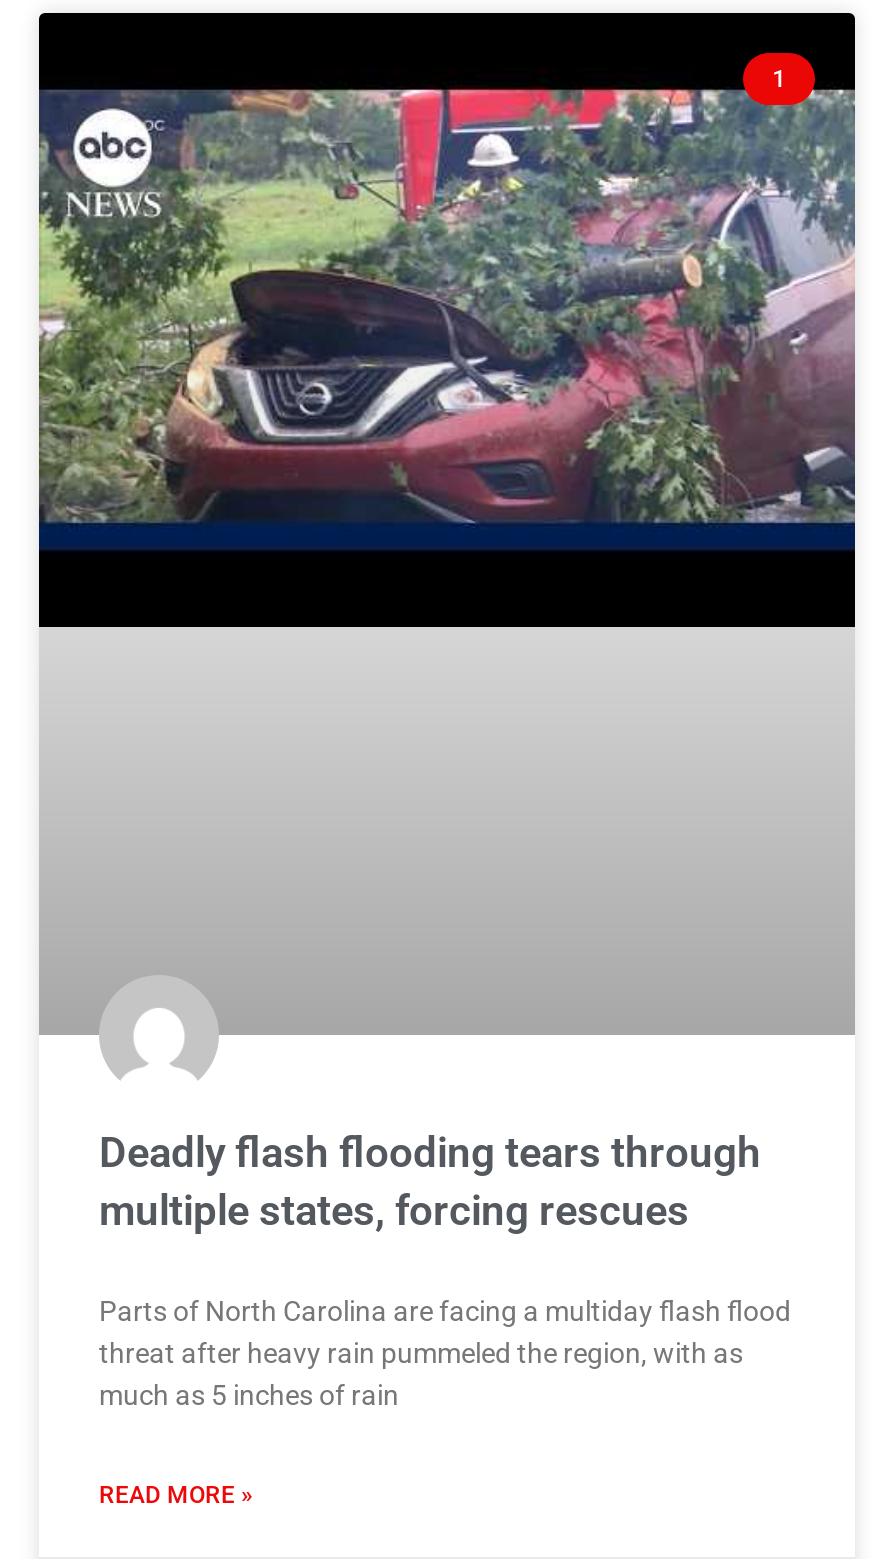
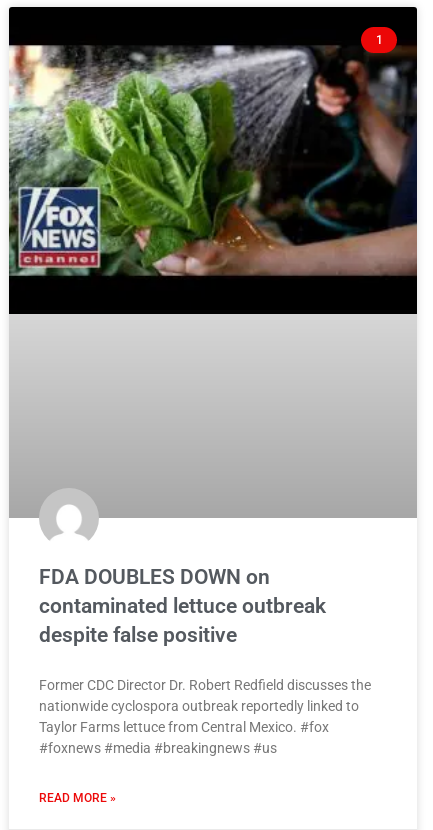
[37,87,855,551] [image] -> [9,44,418,277] [image]
[99,1128,761,1234] Deadly flash flooding tears through | multiple states, forcing rescues -> [39,564,326,646] FDA DOUBLES DOWN on | contaminated lettuce outbreak | despite false positive
[99,1294,791,1410] Parts of North Carolina are facing a multiday flash flood | threat after heavy rain pummeled the region, with as | much as 5 inches of rain -> [39,676,371,755] Former CDC Director Dr. Robert Redfield discusses the | nationwide cyclospora outbreak reportedly linked to | Taylor Farms lettuce from Central Mexico. #fox | #foxnews #media #breakingnews #us

